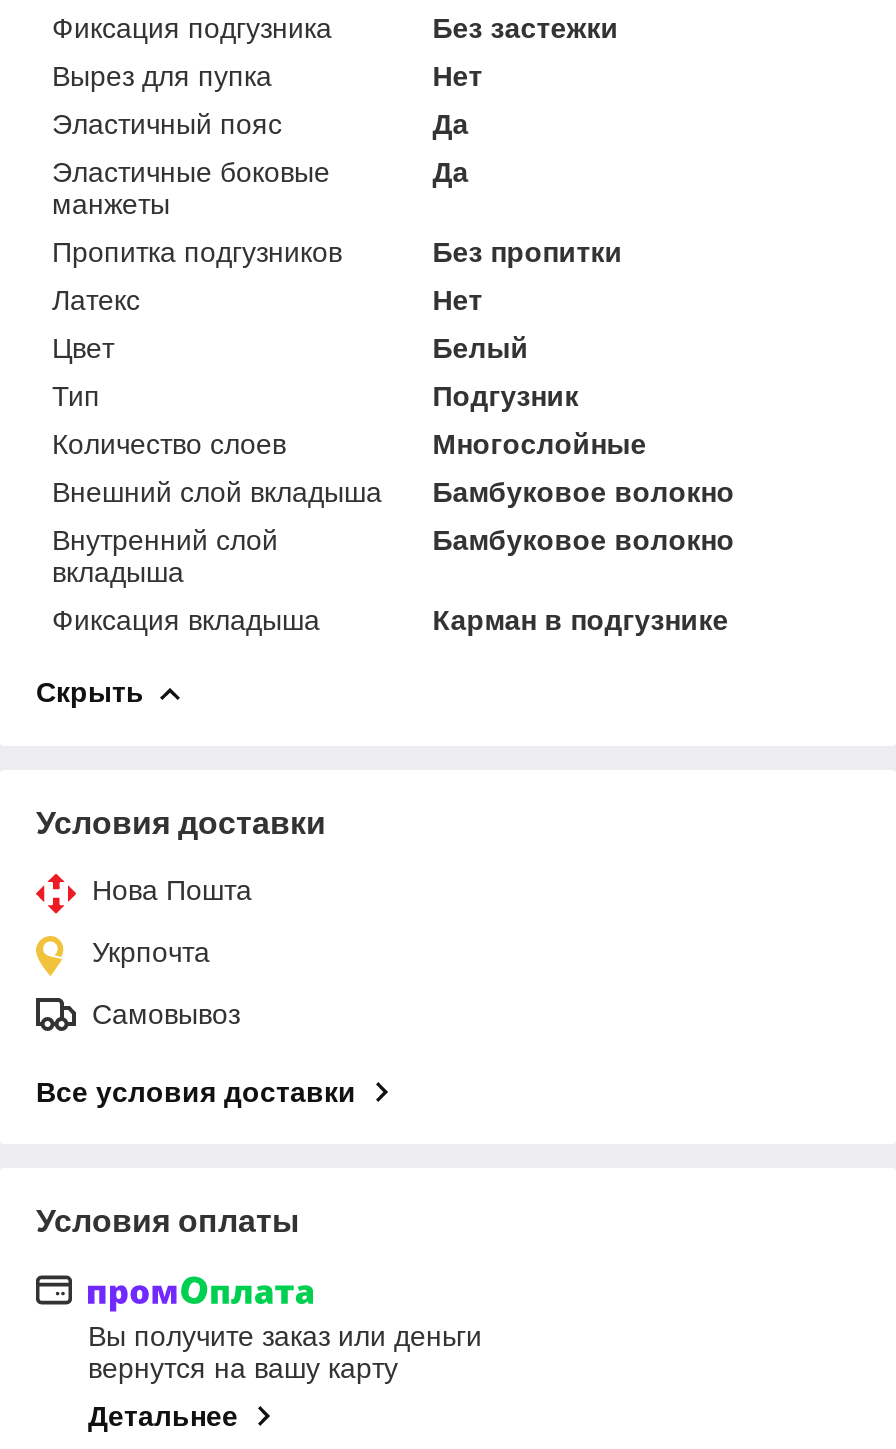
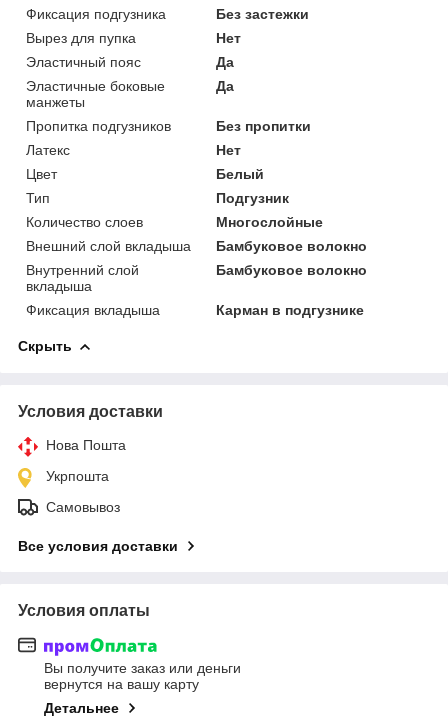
[92,936,210,968] Укрпочта -> [46,468,109,484] Укрпошта

